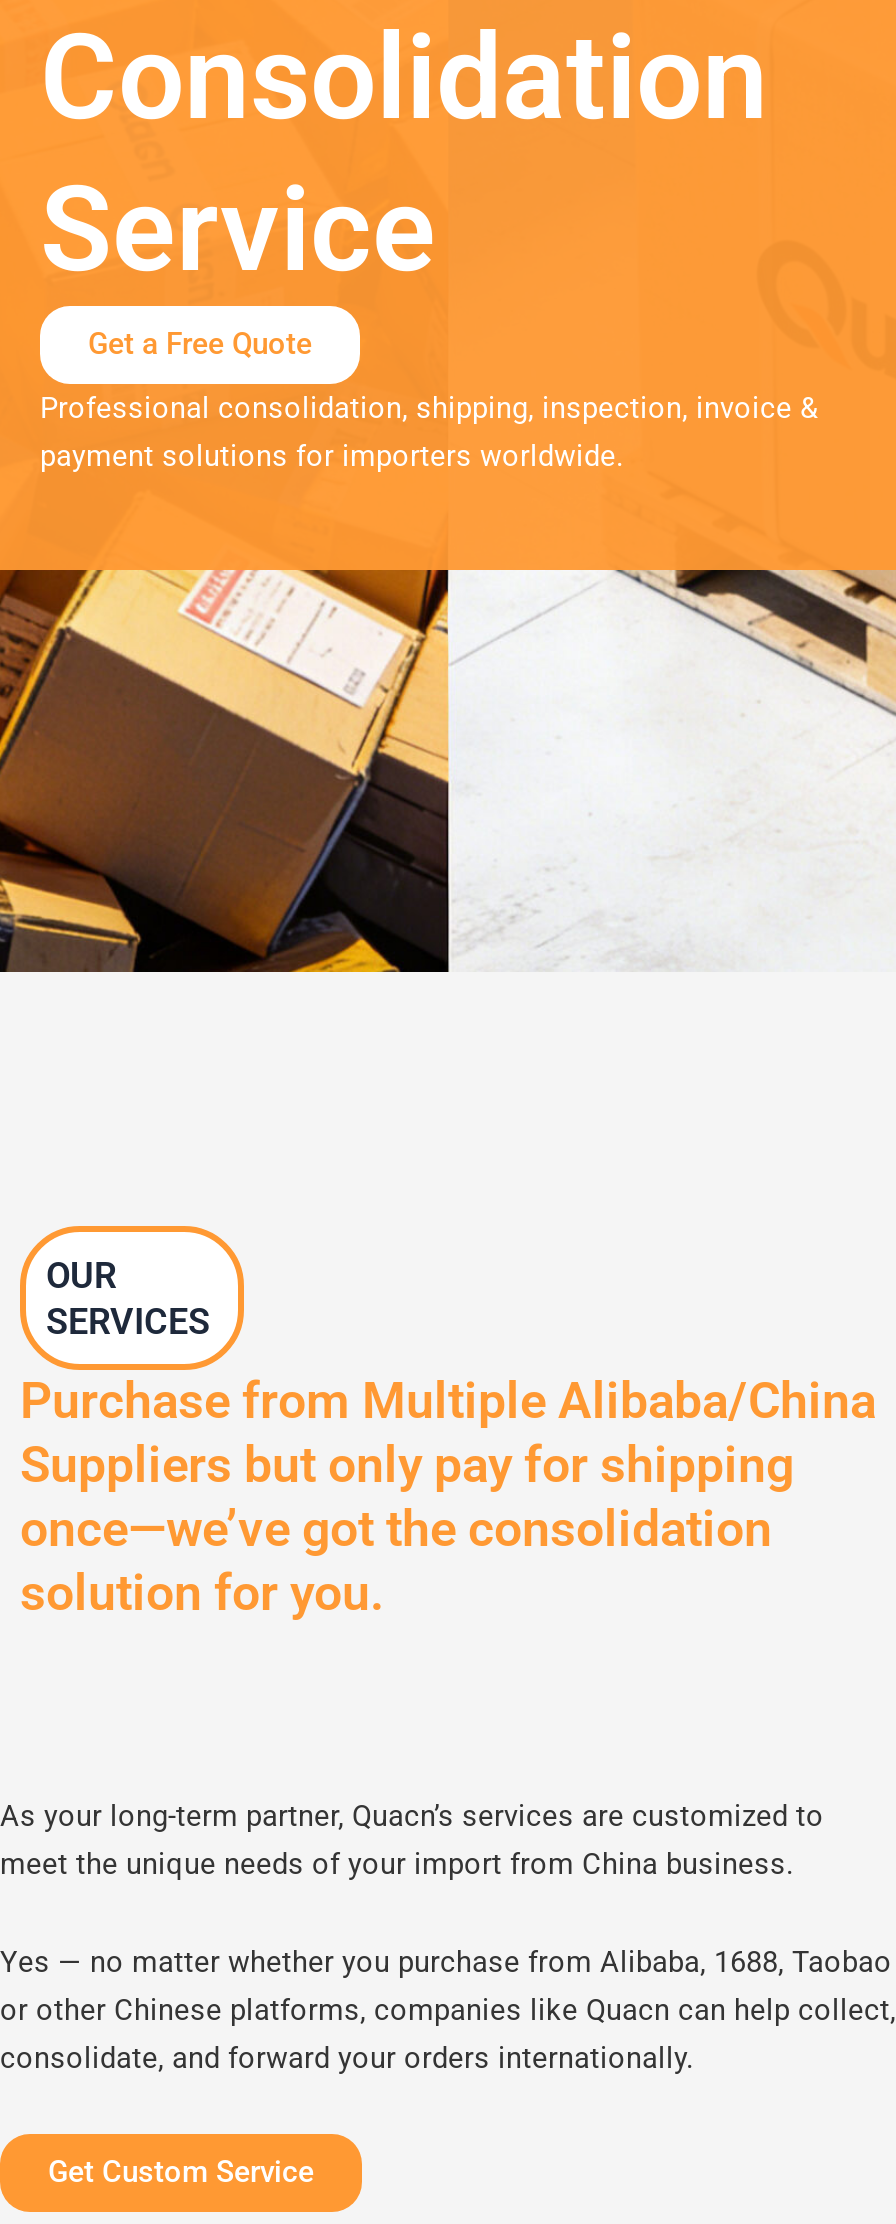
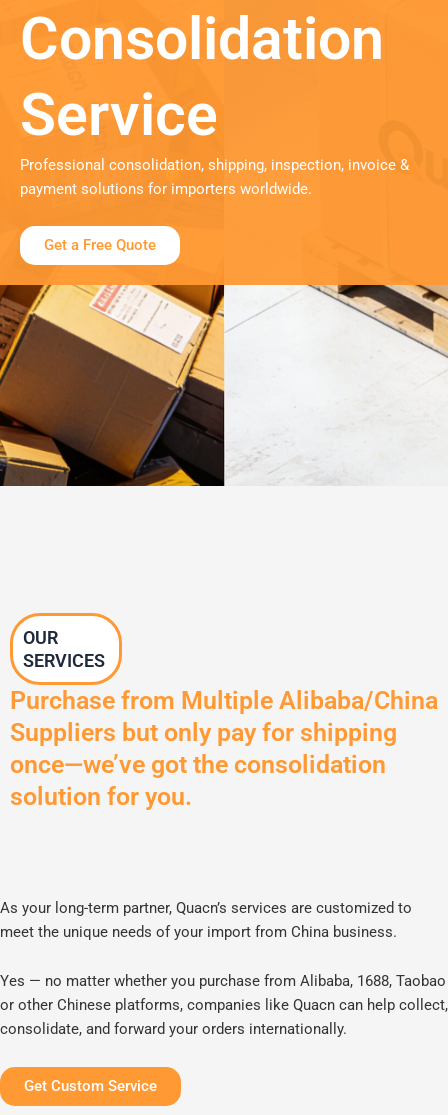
moved [88,326,312,362] -> [44,236,156,254]: Get a Free Quote
moved [40,390,818,474] -> [20,156,409,198]: Professional consolidation, shipping, inspection, invoice & | payment solutions for importers worldwide.

